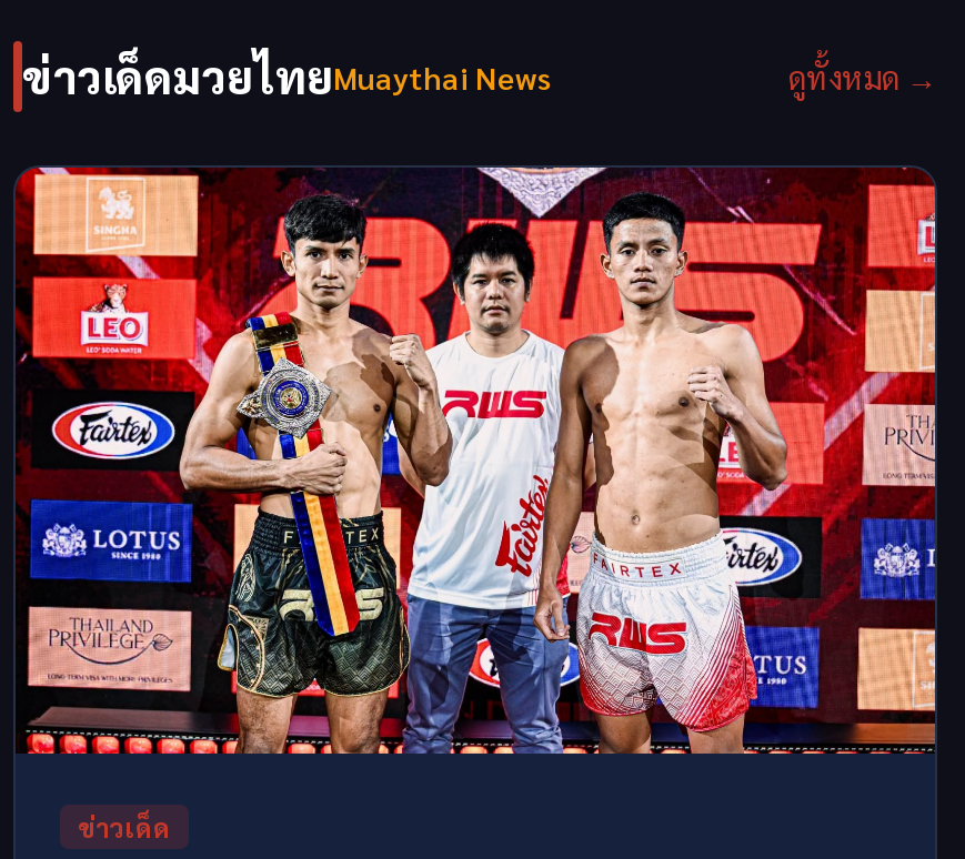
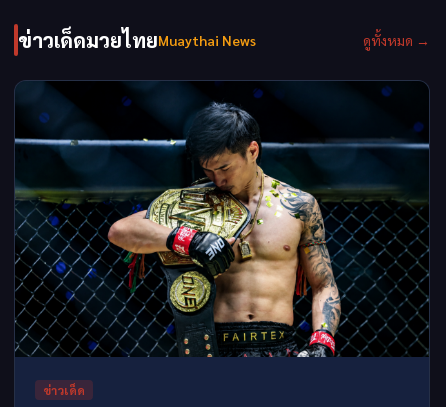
[13,165,937,758] [image] -> [14,89,430,358] [image]

